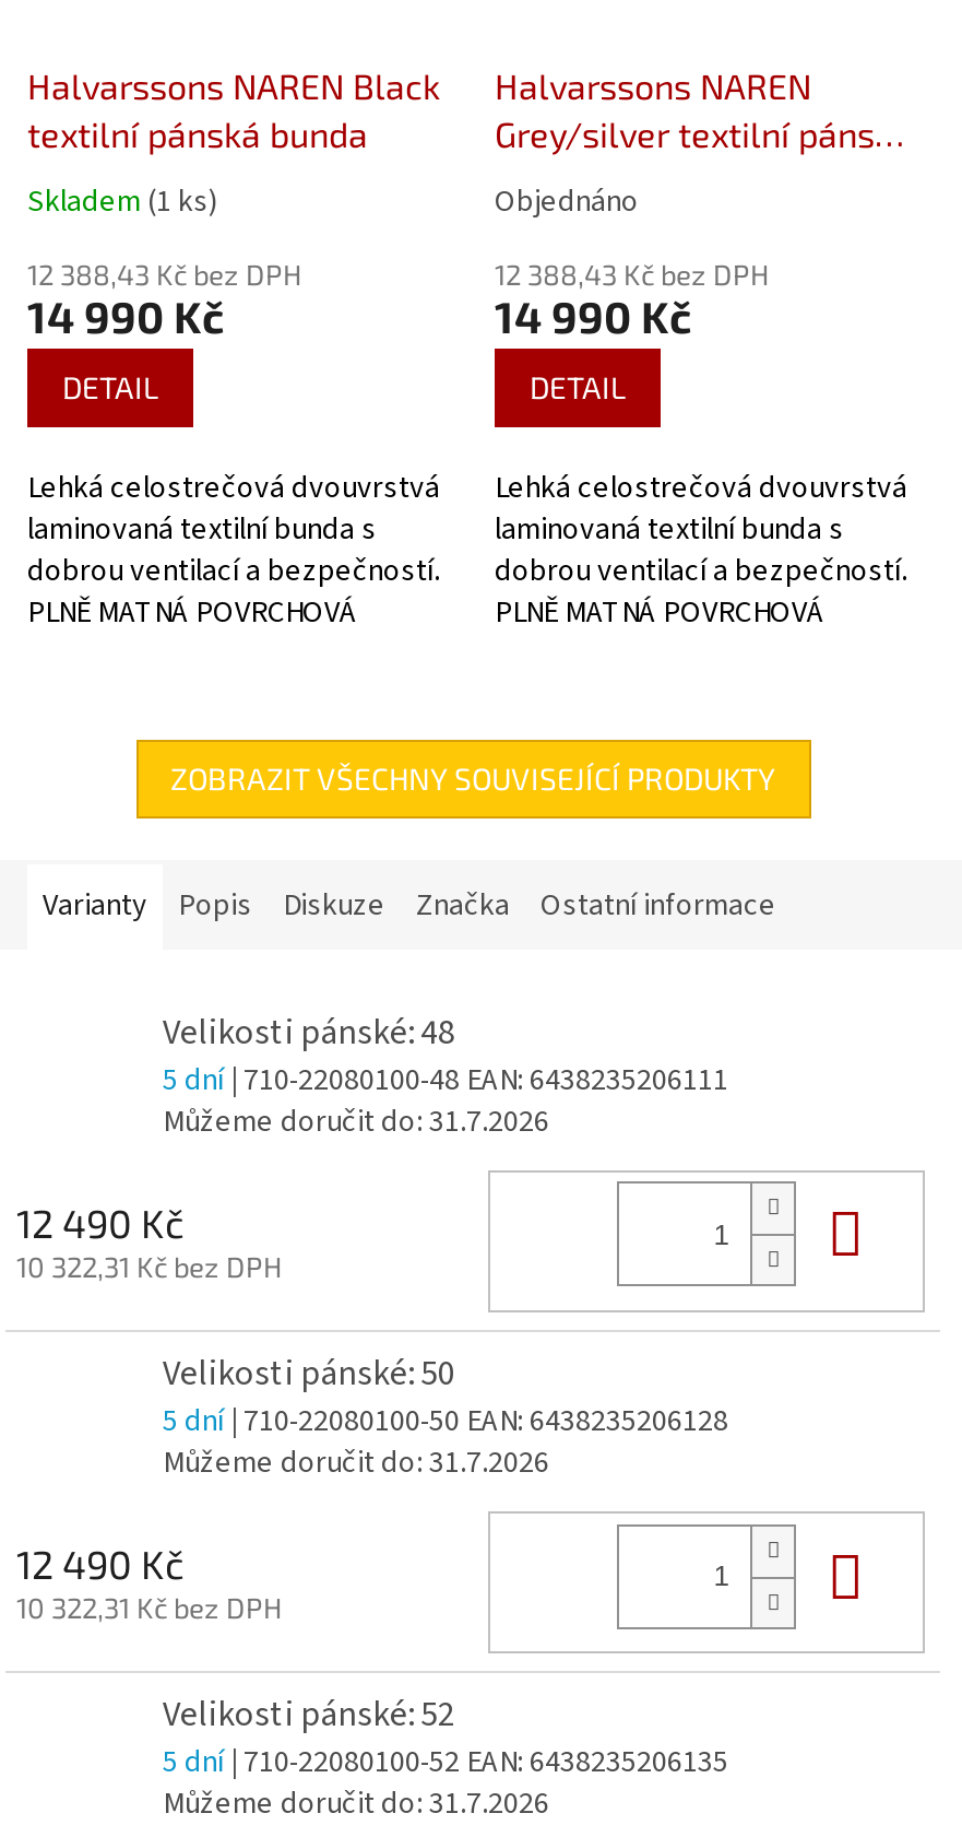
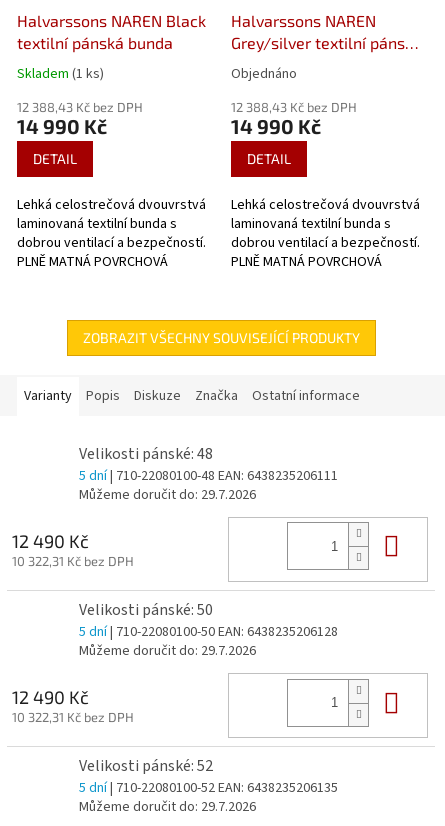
[163,1099,549,1143] Můžeme doručit do: 31.7.2026 -> [79,484,256,504] Můžeme doručit do: 29.7.2026
[163,1441,549,1485] Můžeme doručit do: 31.7.2026 -> [79,641,256,661] Můžeme doručit do: 29.7.2026
[163,1783,549,1827] Můžeme doručit do: 31.7.2026 -> [79,797,256,817] Můžeme doručit do: 29.7.2026

